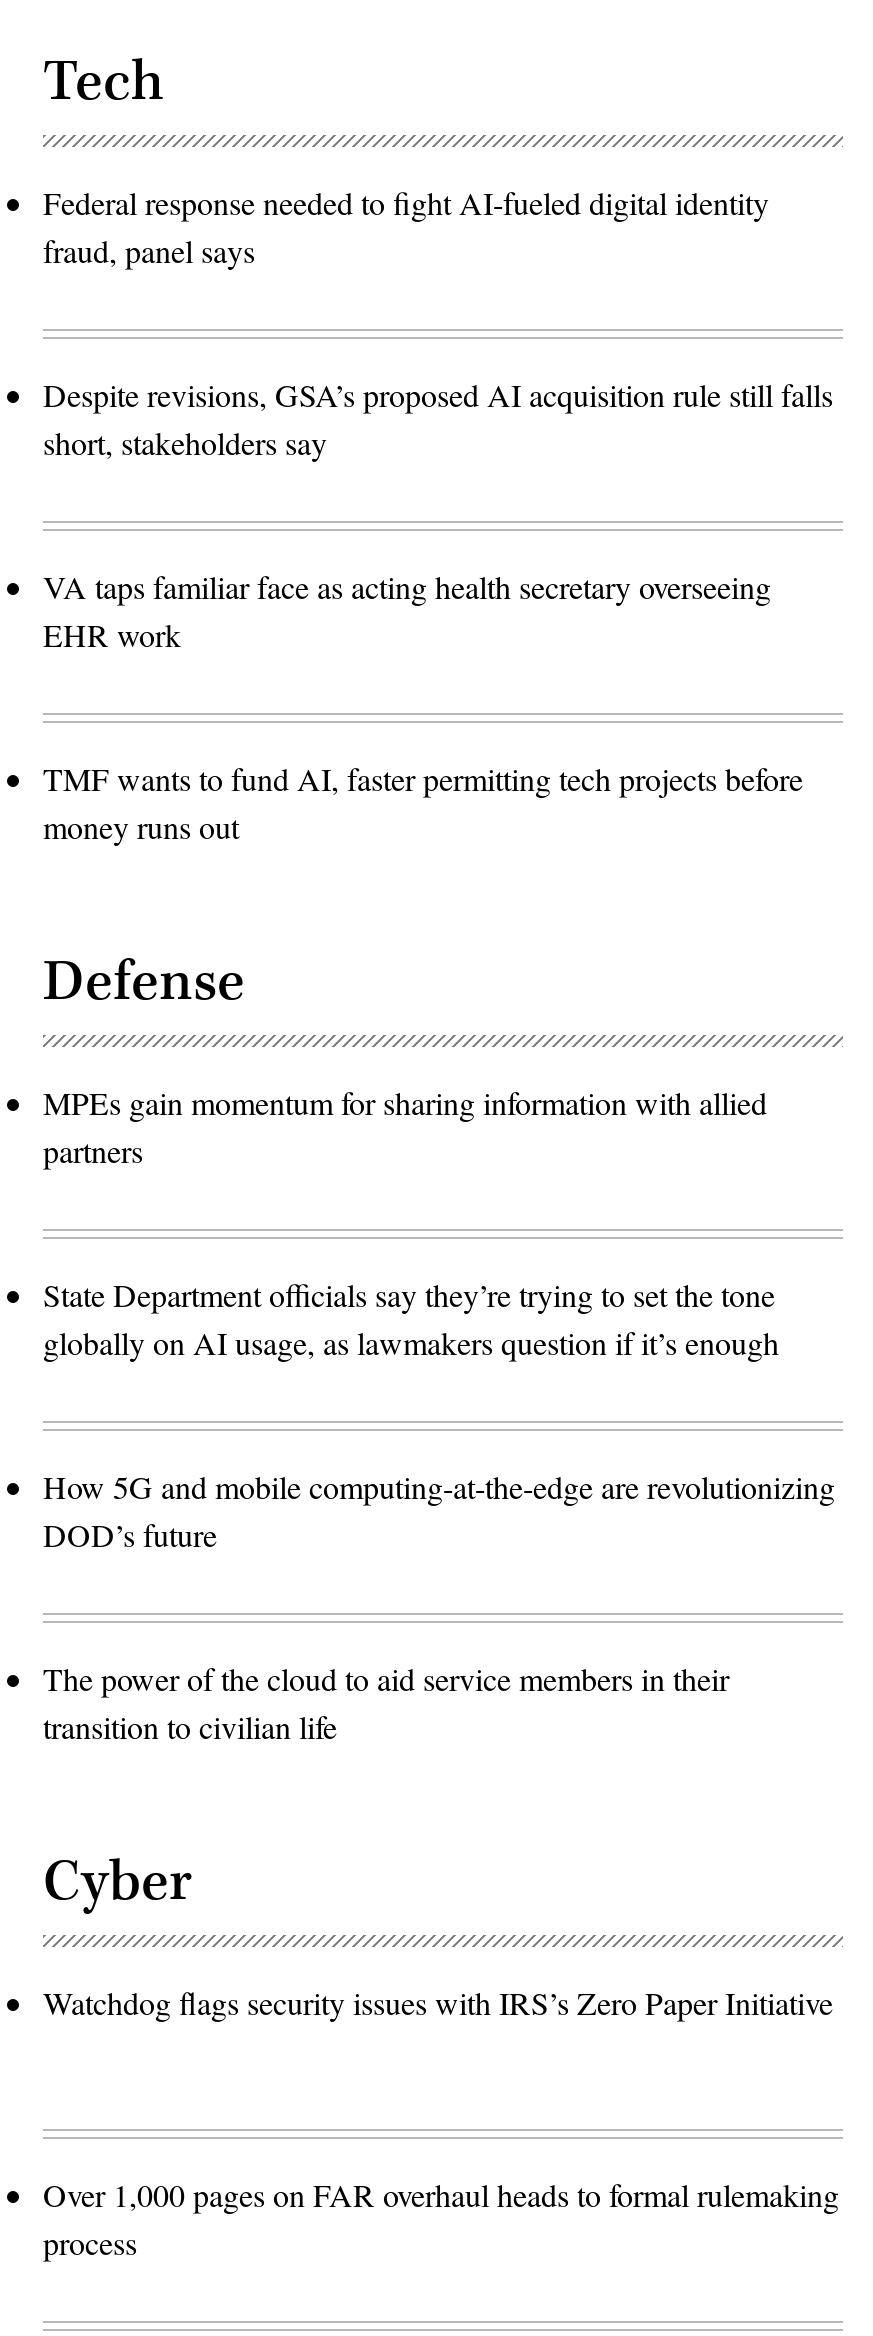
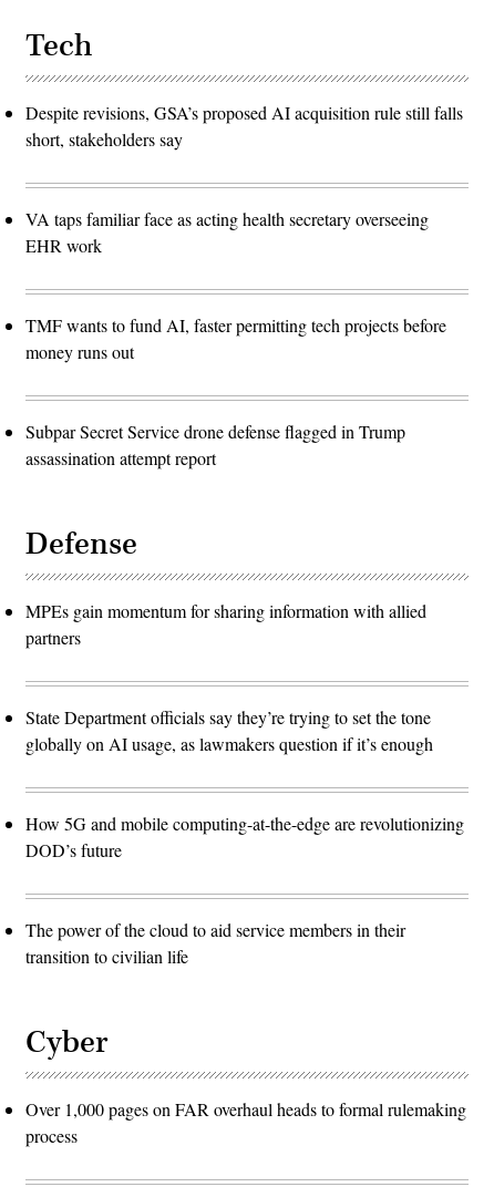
[43,181,769,271] Federal response needed to fight AI-fueled digital identity | fraud, panel says -> none
none -> [25,419,405,469] Subpar Secret Service drone defense flagged in Trump | assassination attempt report
[43,1981,833,2023] Watchdog flags security issues with IRS’s Zero Paper Initiative -> none

